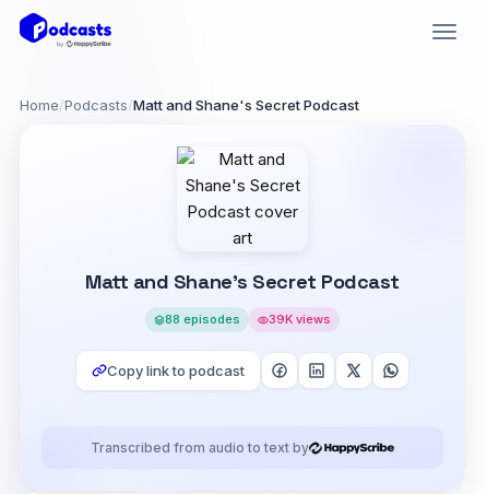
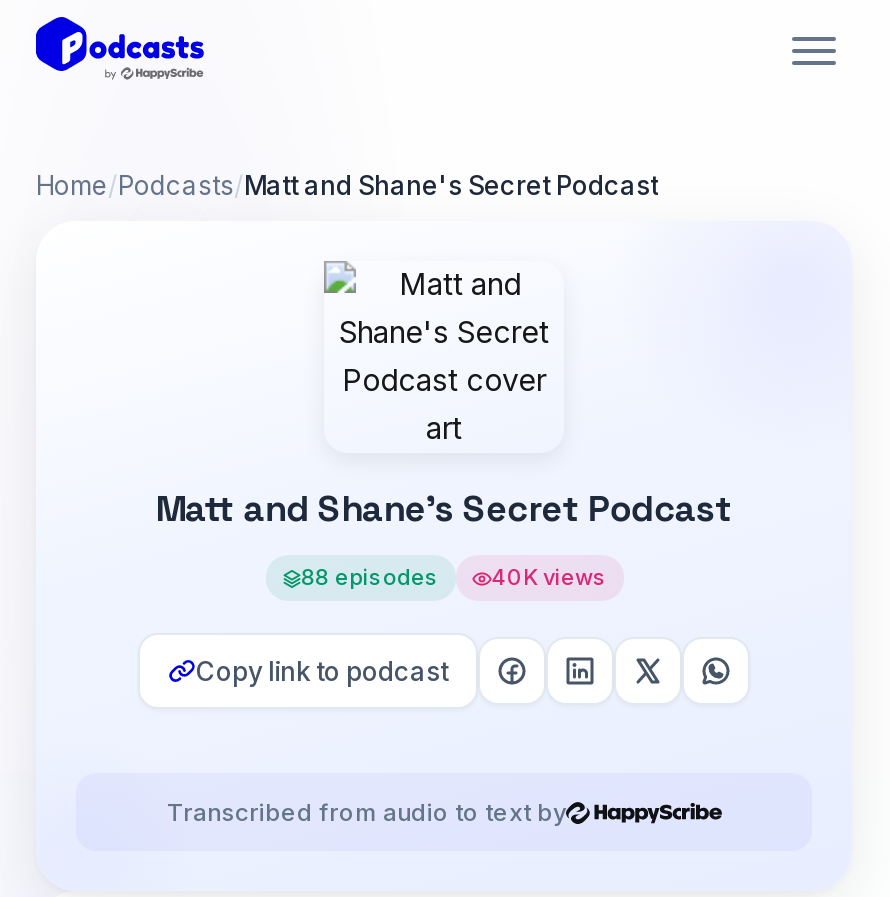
[165,311,331,327] 88 episodes 39K views -> [301,563,607,591] 88 episodes 40K views

